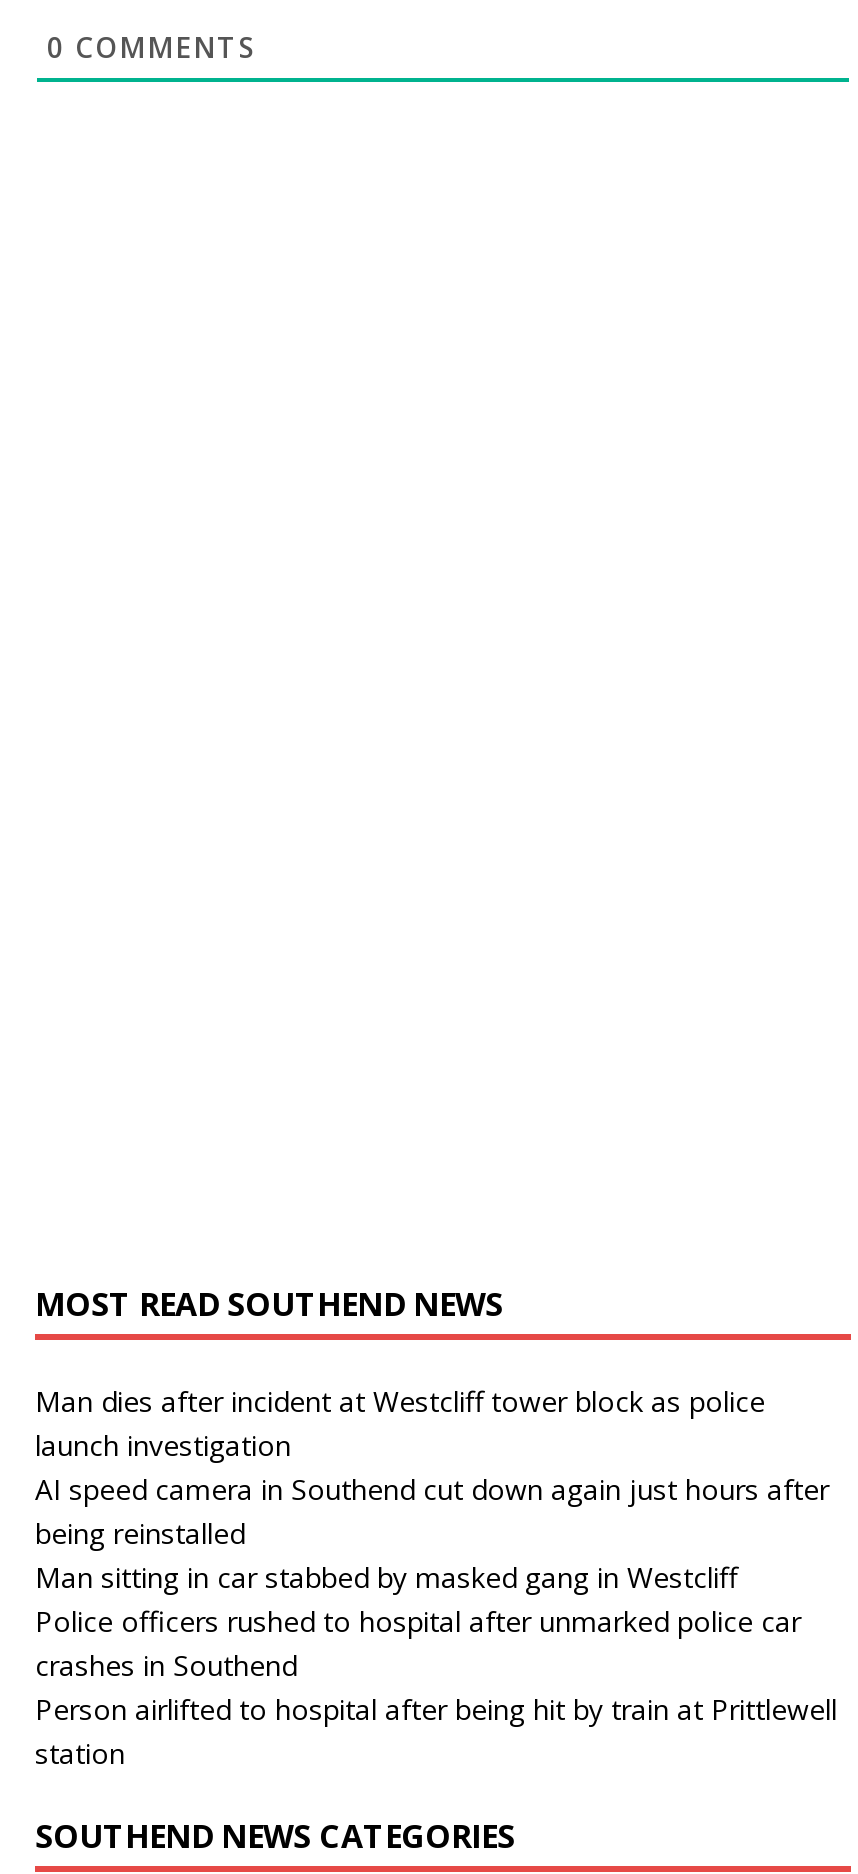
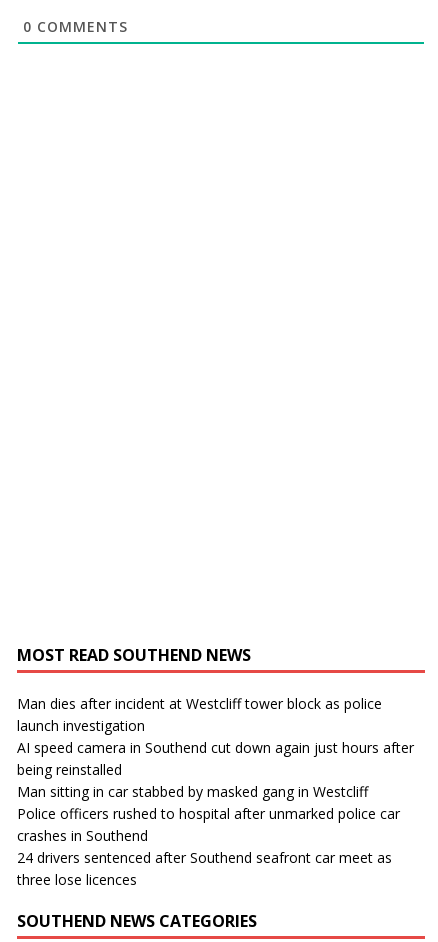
[35,1690,837,1772] Person airlifted to hospital after being hit by train at Prittlewell | station -> [17,848,392,889] 24 drivers sentenced after Southend seafront car meet as | three lose licences

